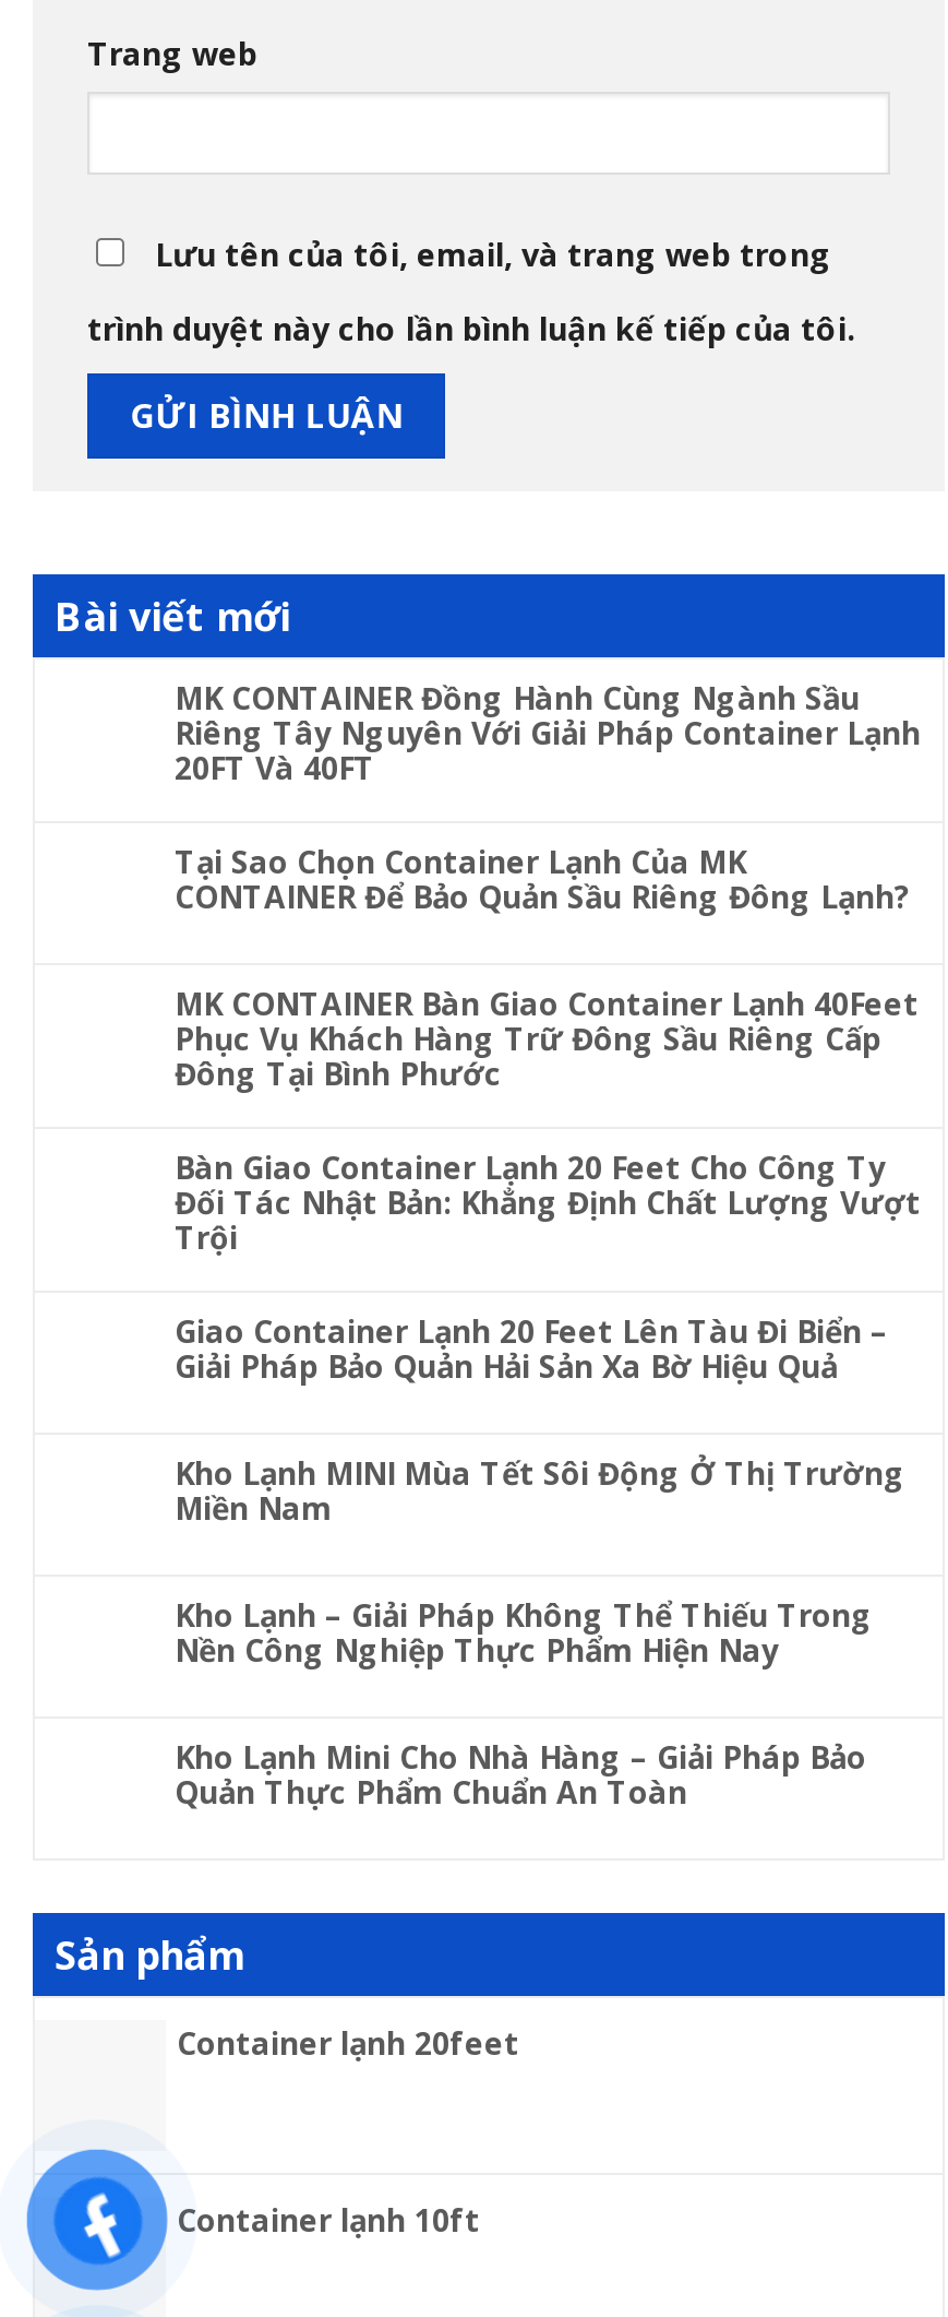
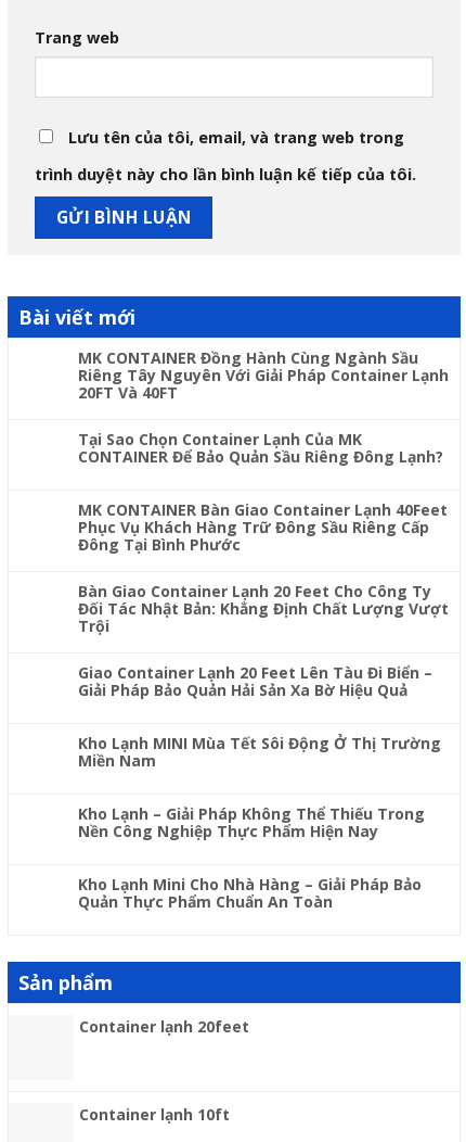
[24,2147,170,2293] [image] -> none

